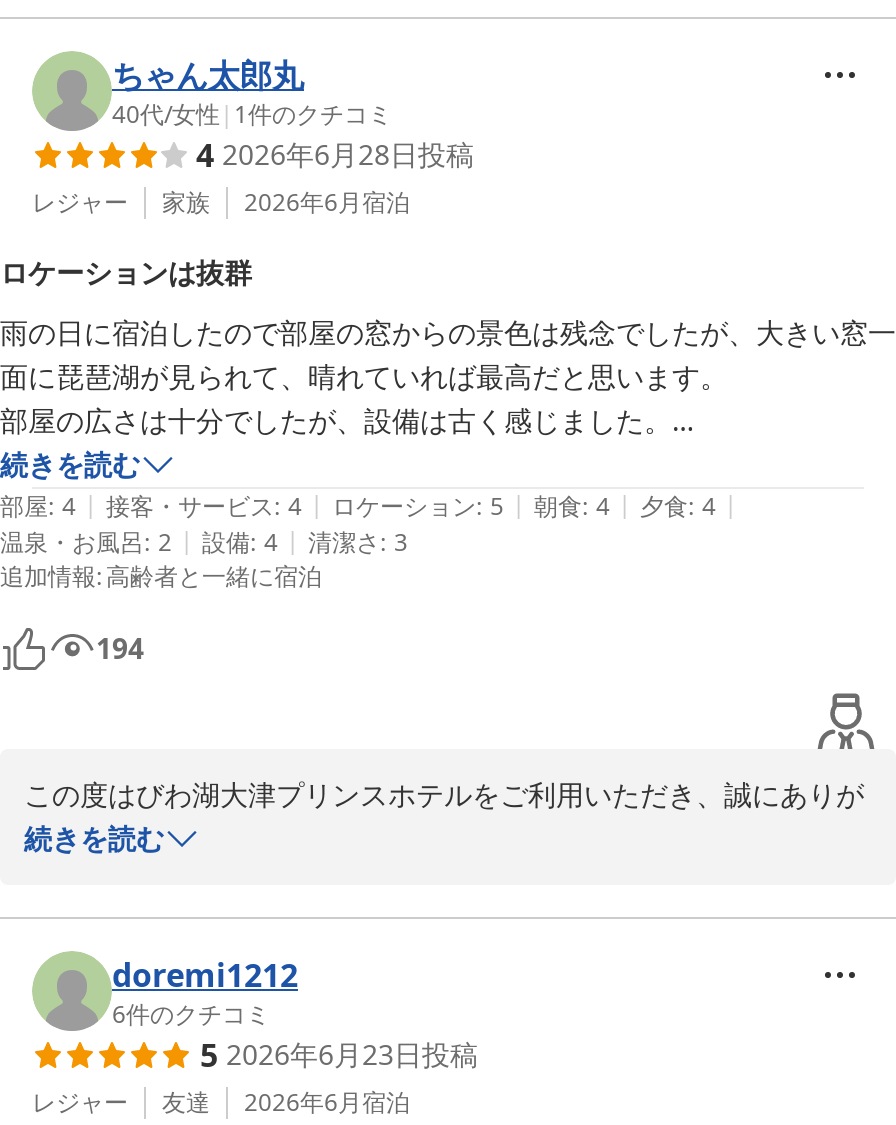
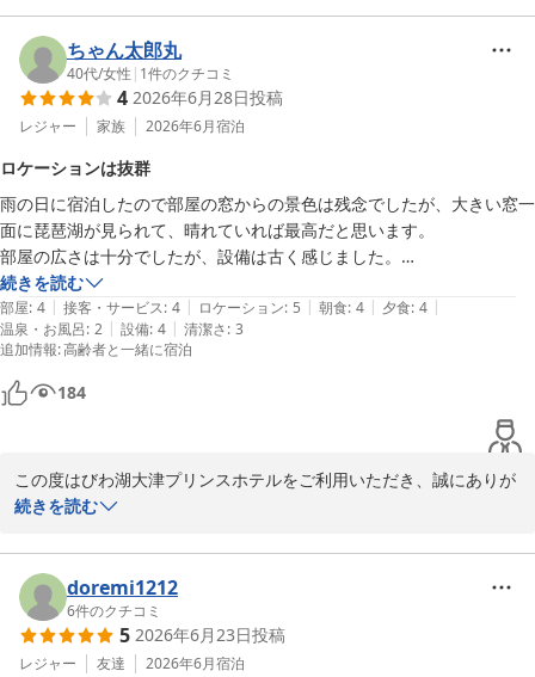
[96,629,144,667] 194 -> [57,381,86,404] 184

